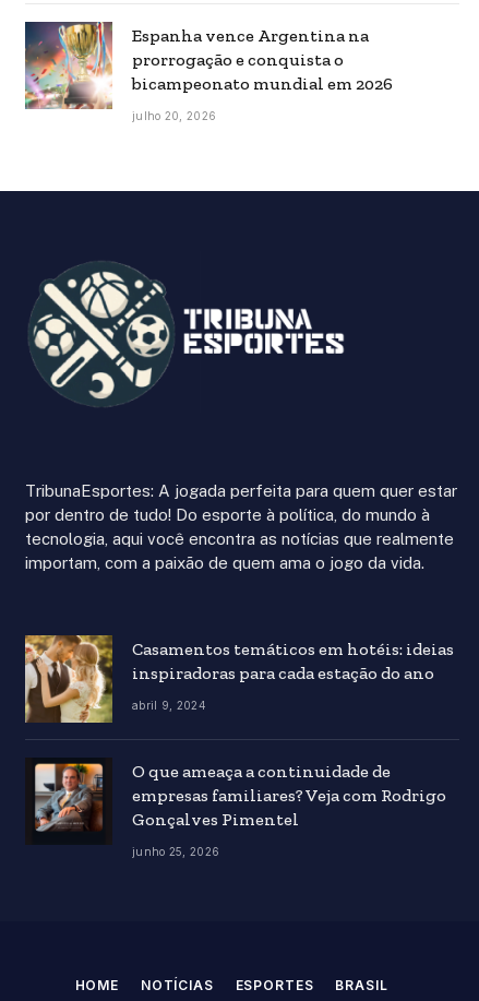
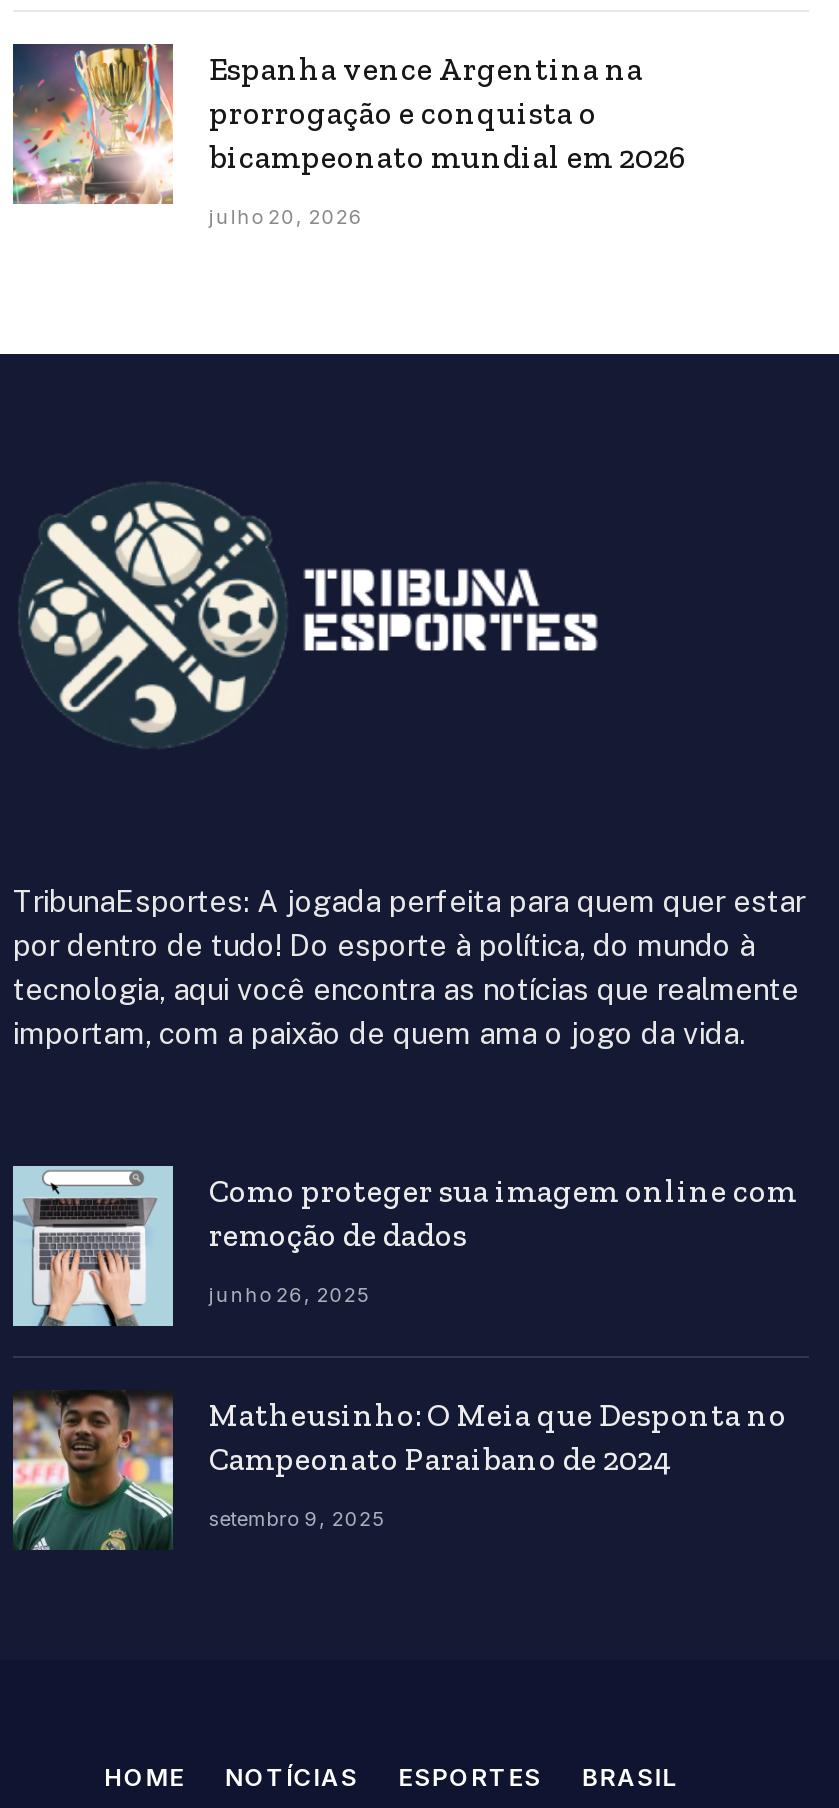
[24,634,454,724] [image] | Casamentos temáticos em hotéis: ideias | inspiradoras para cada estação do ano -> [11,1164,797,1328] [image] | Como proteger sua imagem online com | remoção de dados
[132,698,206,711] abril 9, 2024 -> [209,1283,369,1307] junho 26, 2025
[25,760,446,844] [image] | O que ameaça a continuidade de | empresas familiares? Veja com Rodrigo | Gonçalves Pimentel -> [11,1394,787,1552] [image] | Matheusinho: O Meia que Desponta no | Campeonato Paraibano de 2024
[132,844,220,858] junho 25, 2026 -> [209,1507,385,1531] setembro 9, 2025

